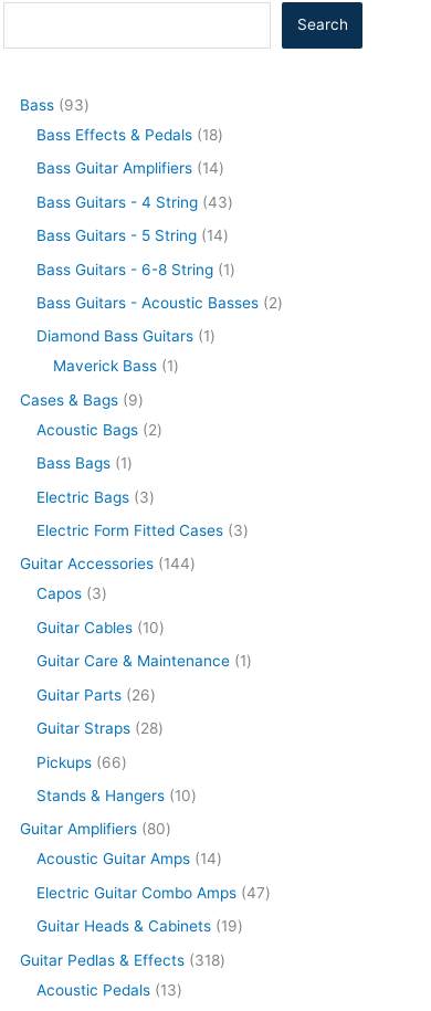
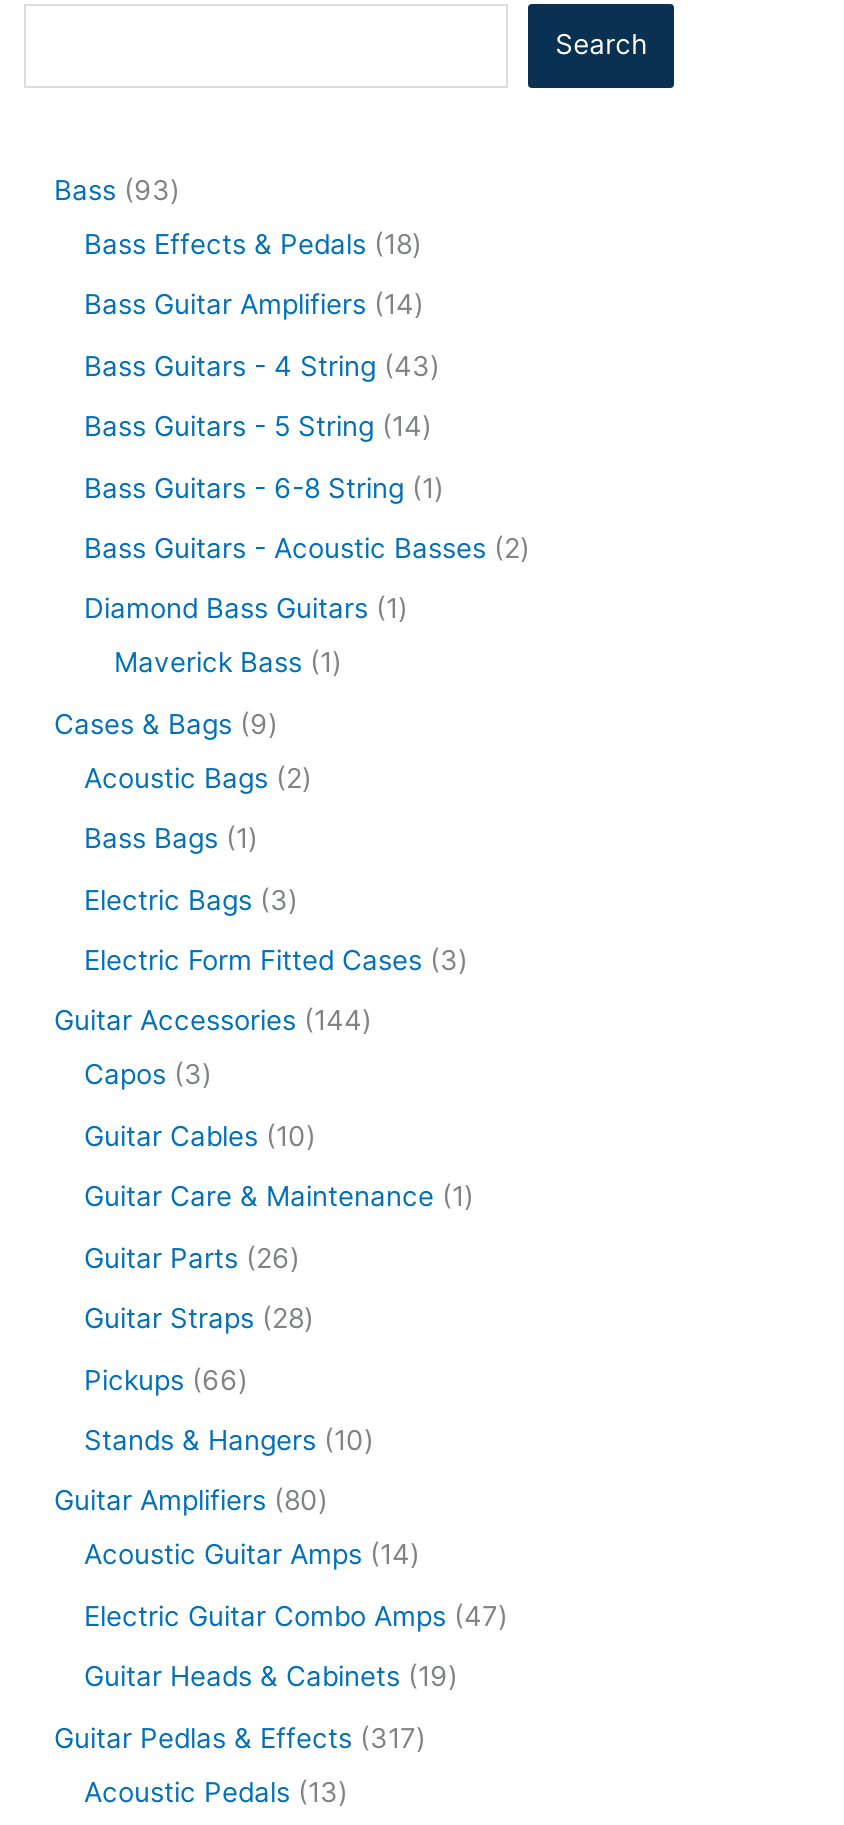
[20,951,220,968] Guitar Pedlas & Effects 318 -> [54,1721,416,1753] Guitar Pedlas & Effects 317

